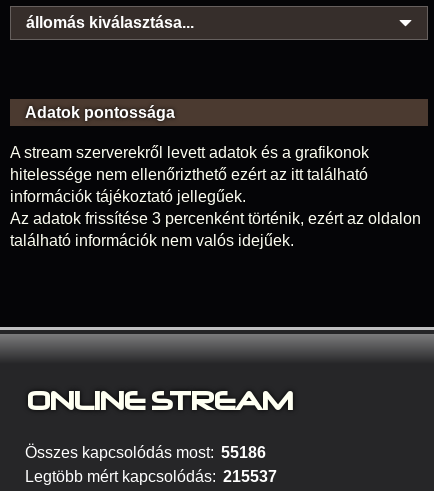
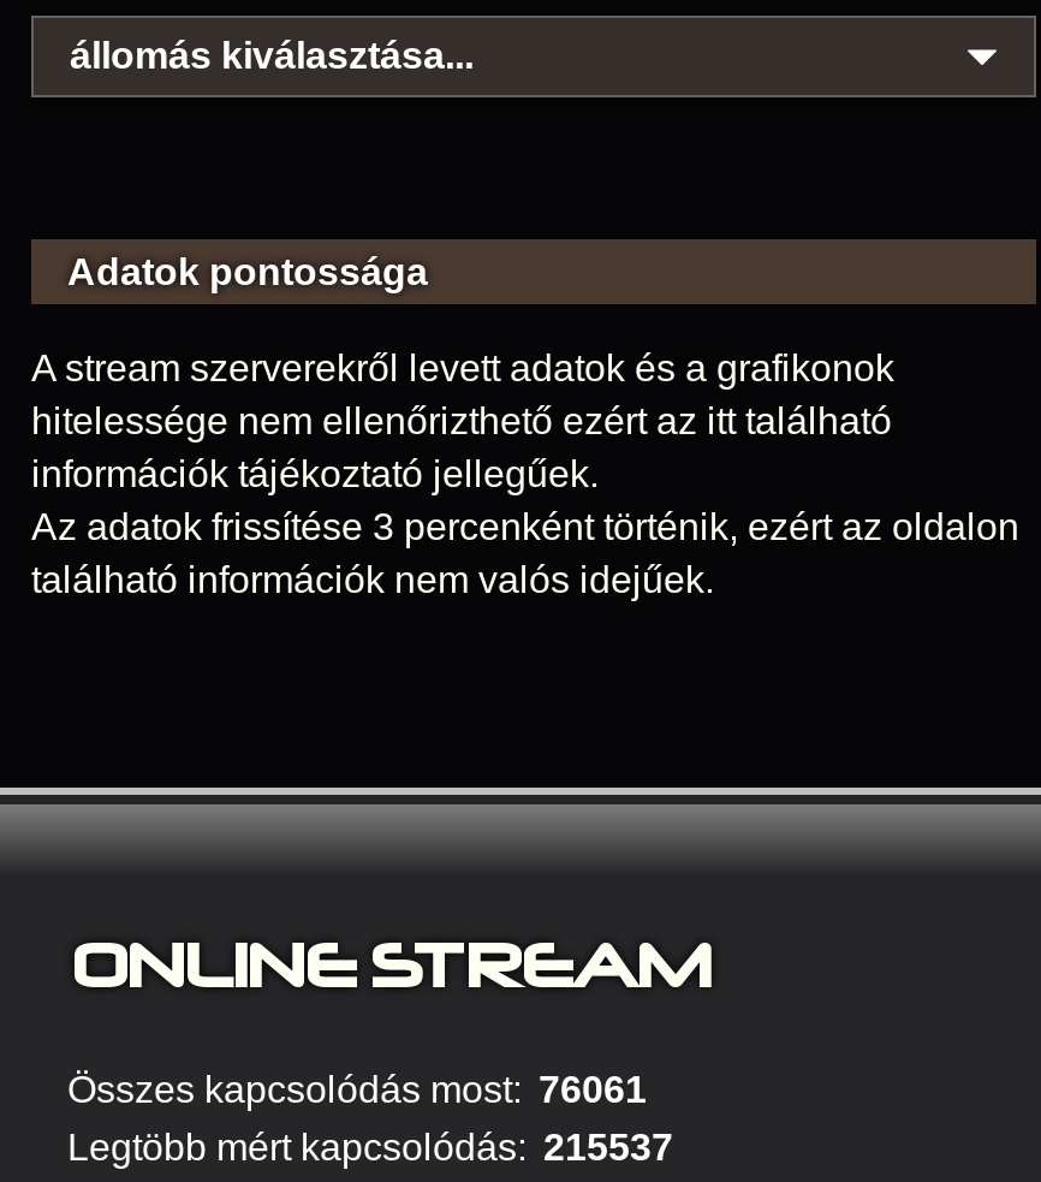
[25,444,266,461] Összes kapcsolódás most: 55186 -> [67,1070,647,1111] Összes kapcsolódás most: 76061

